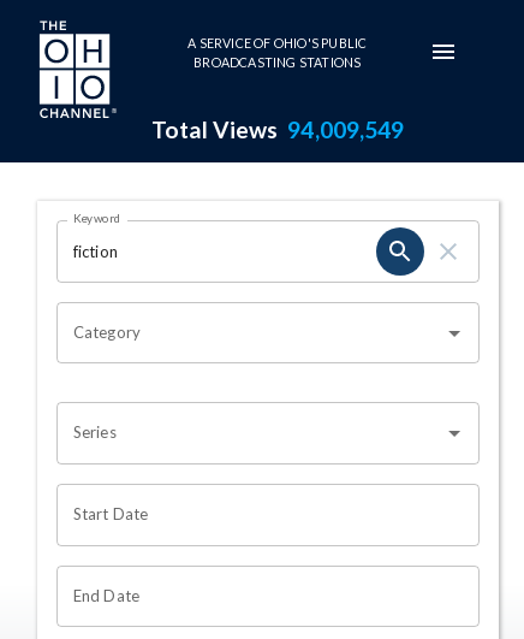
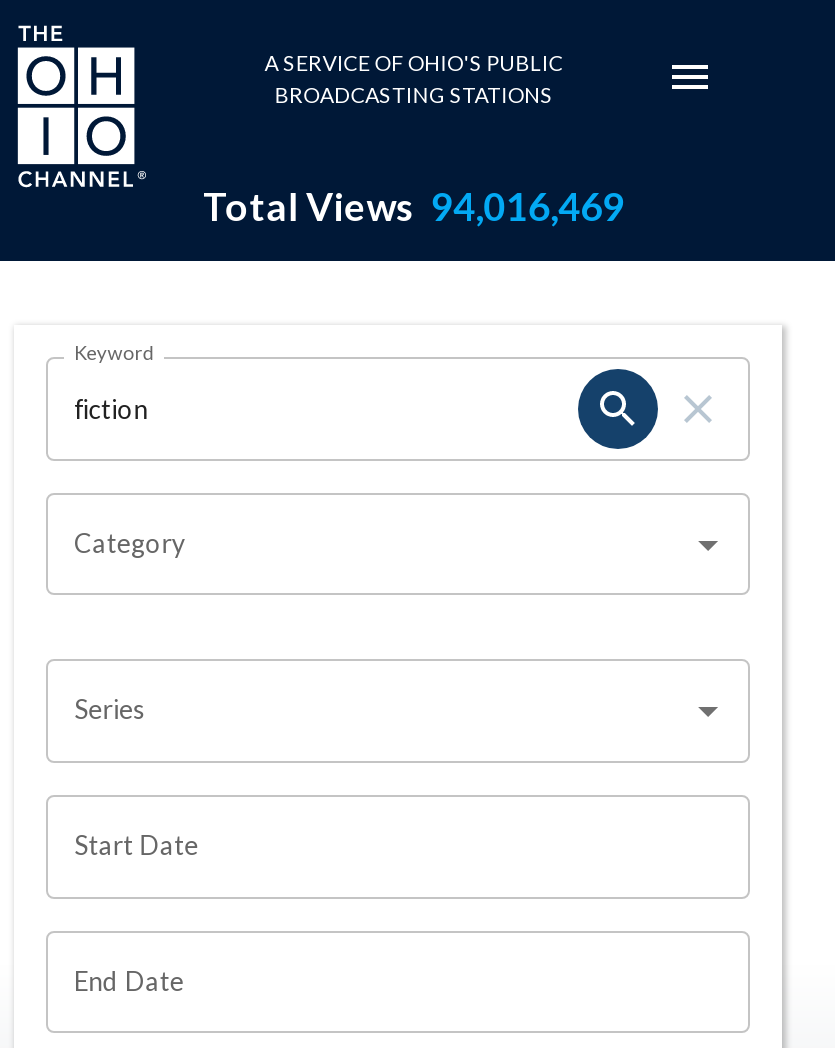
[151,116,404,143] Total Views 94,009,549 -> [203,183,624,229] Total Views 94,016,469

